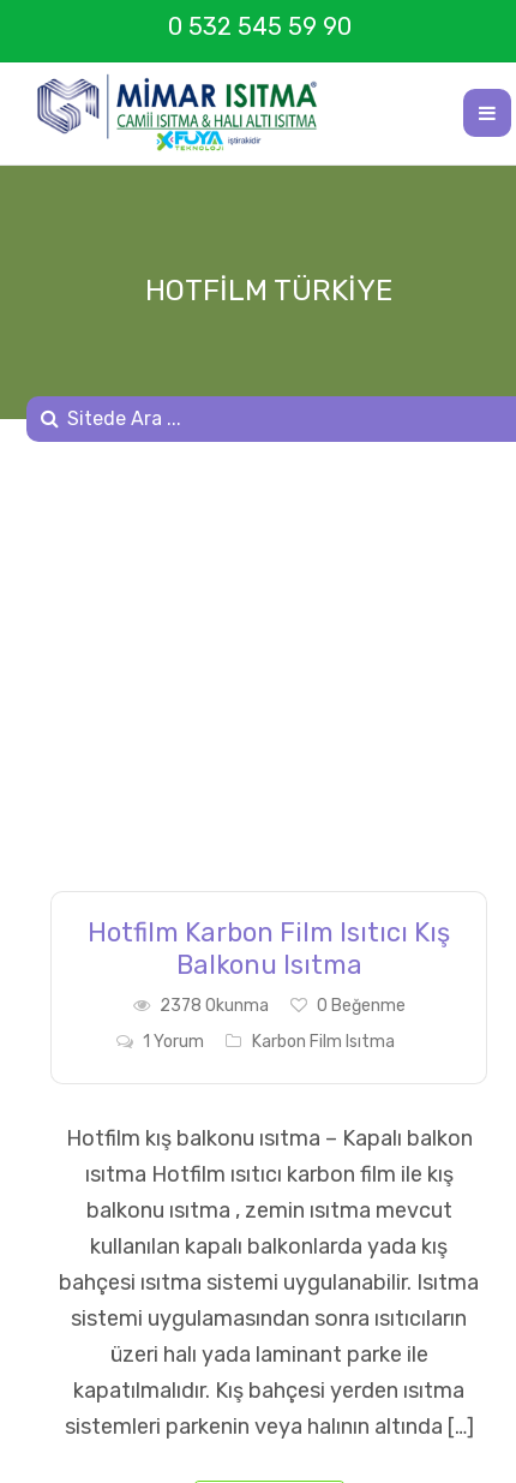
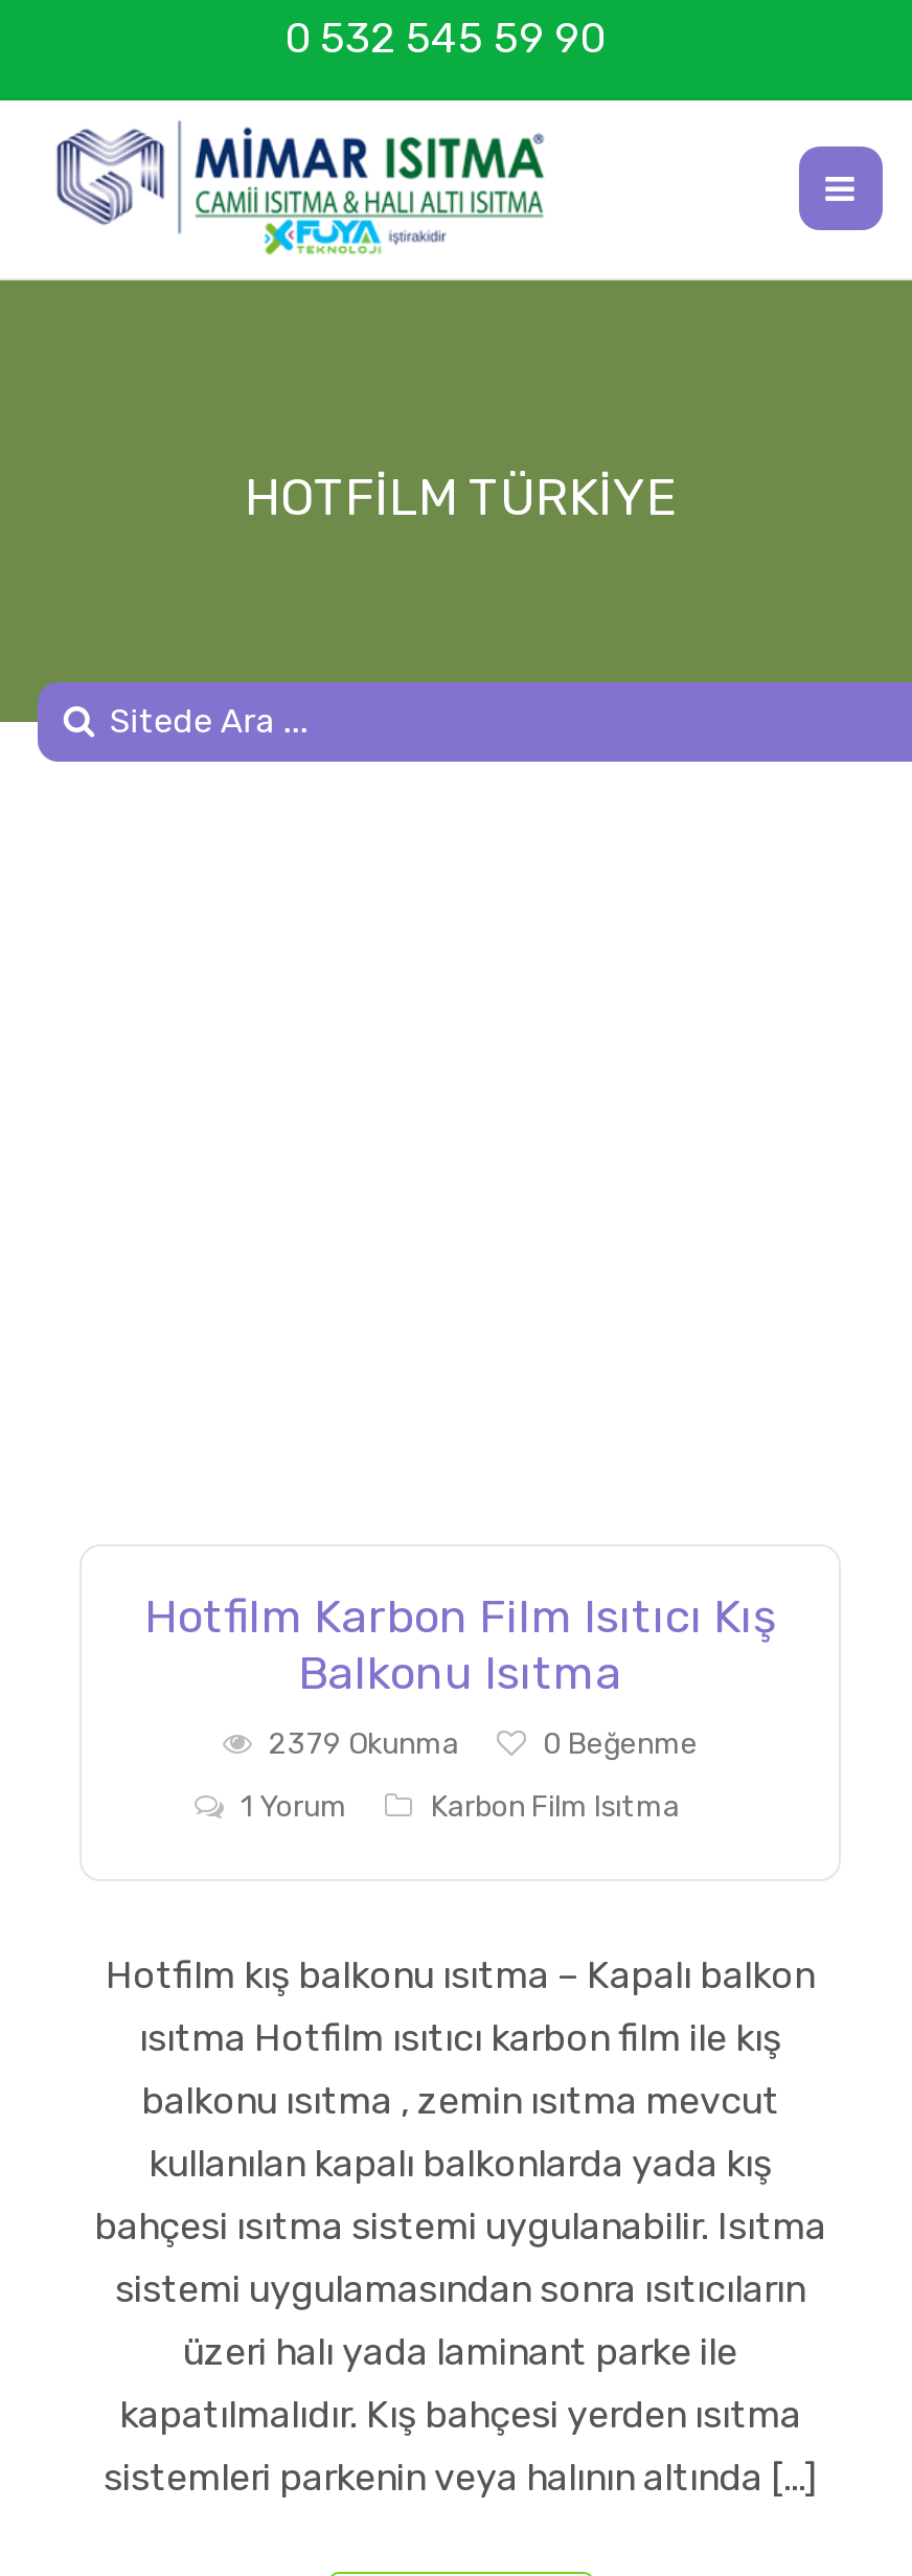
[159,995,268,1016] 2378 Okunma -> [269,1726,459,1762] 2379 Okunma

